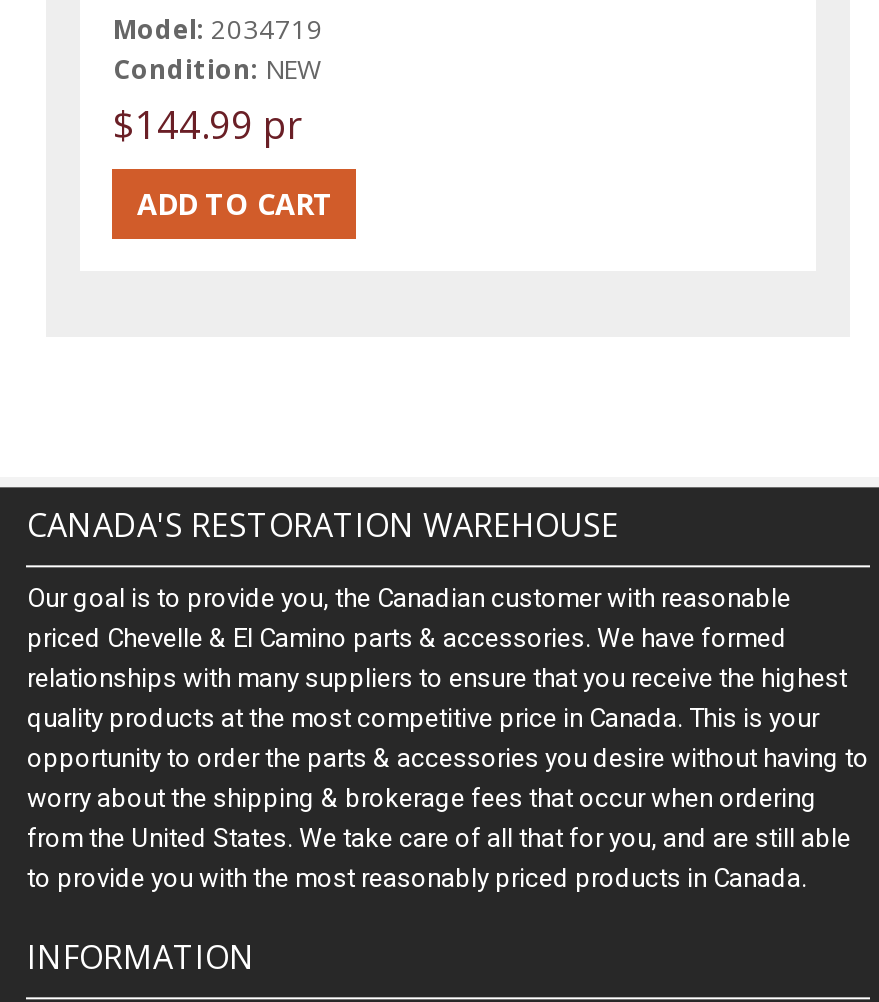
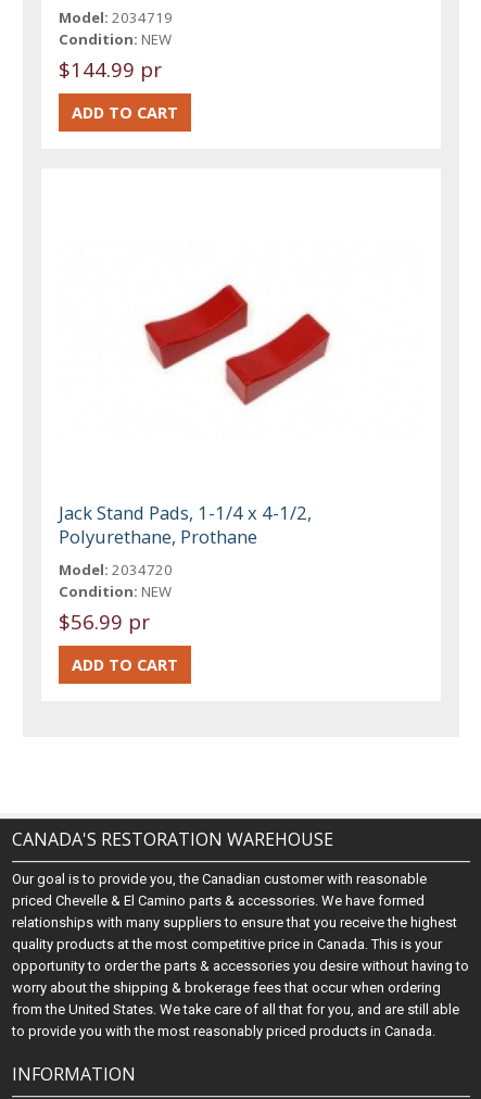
none -> [59,500,312,635] Jack Stand Pads, 1-1/4 x 4-1/2, | Polyurethane, Prothane | Model: 2034720 | Condition: NEW | $56.99 pr
none -> [143,283,331,407] [image]

